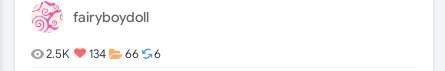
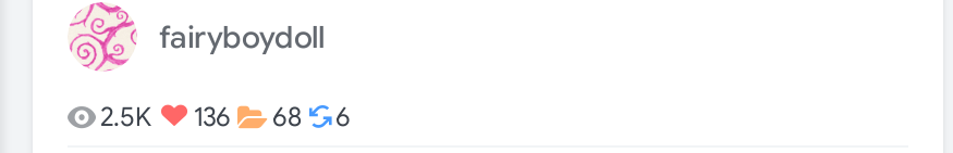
[89,46,106,61] 134 -> [194,99,231,132] 136
[125,46,139,61] 66 -> [272,99,303,132] 68

